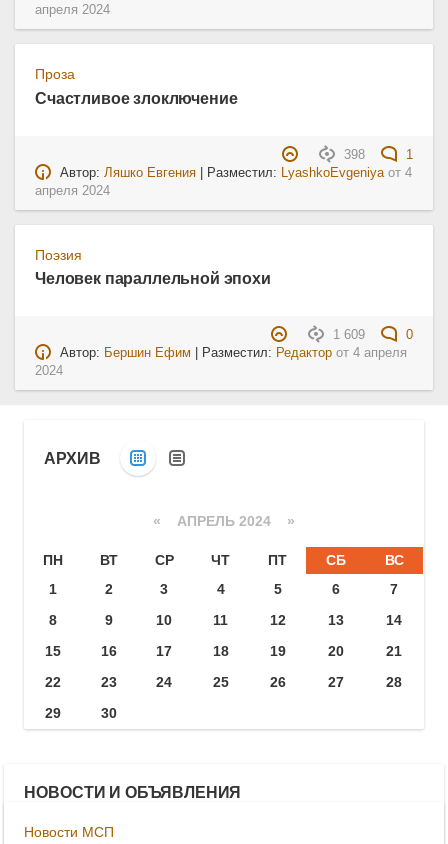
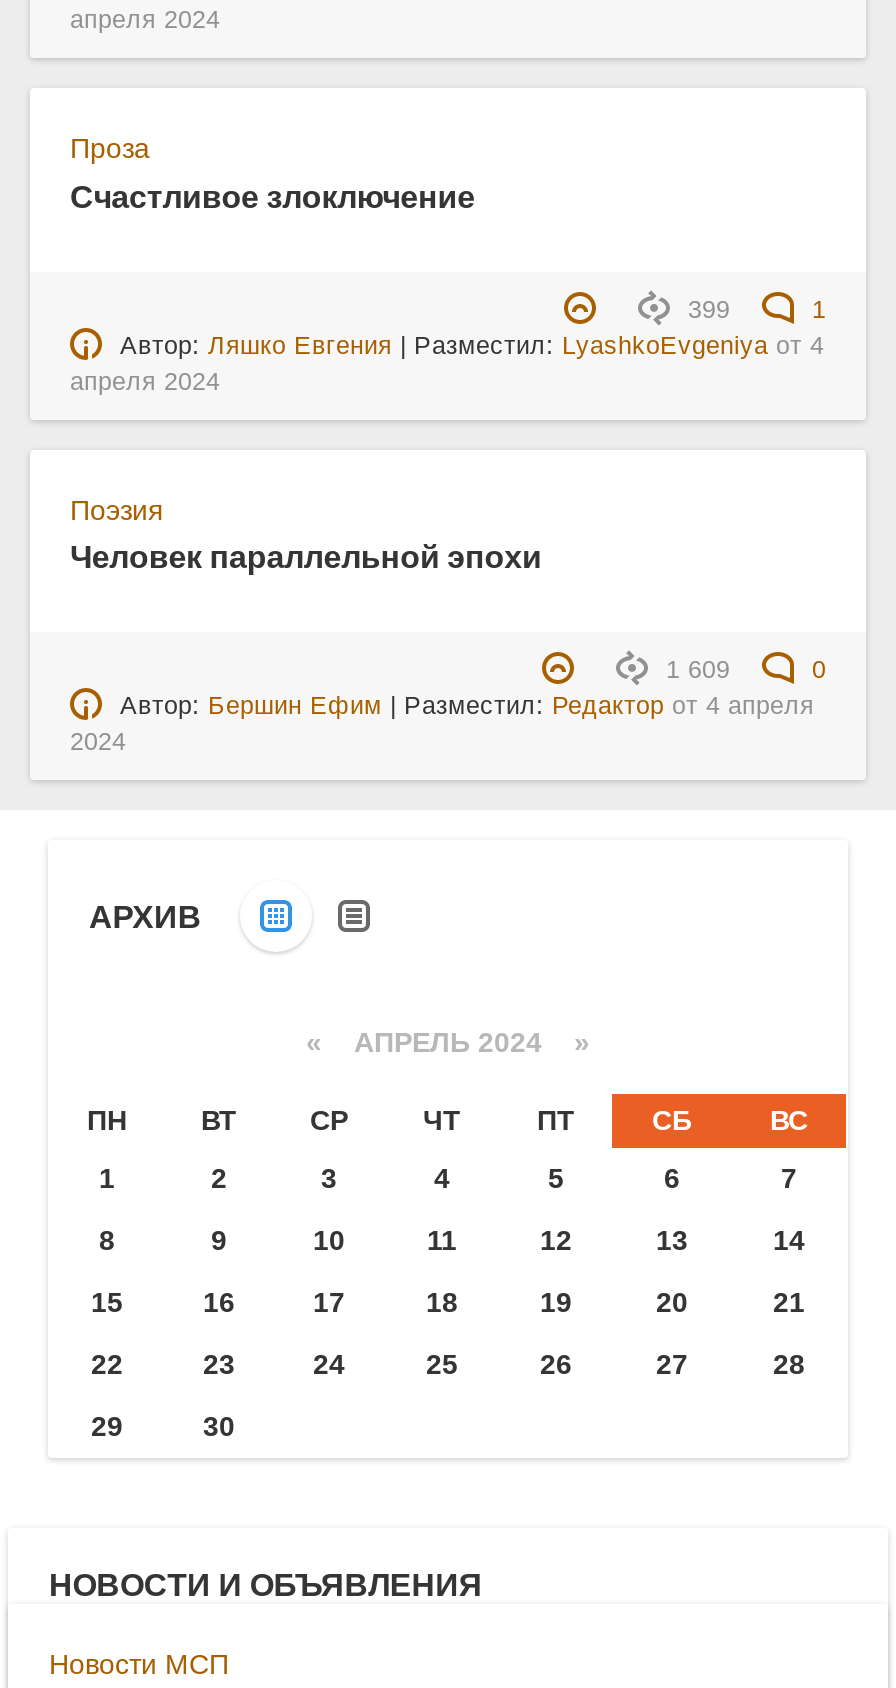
[340,148,365,162] 398 -> [680,295,730,323] 399

